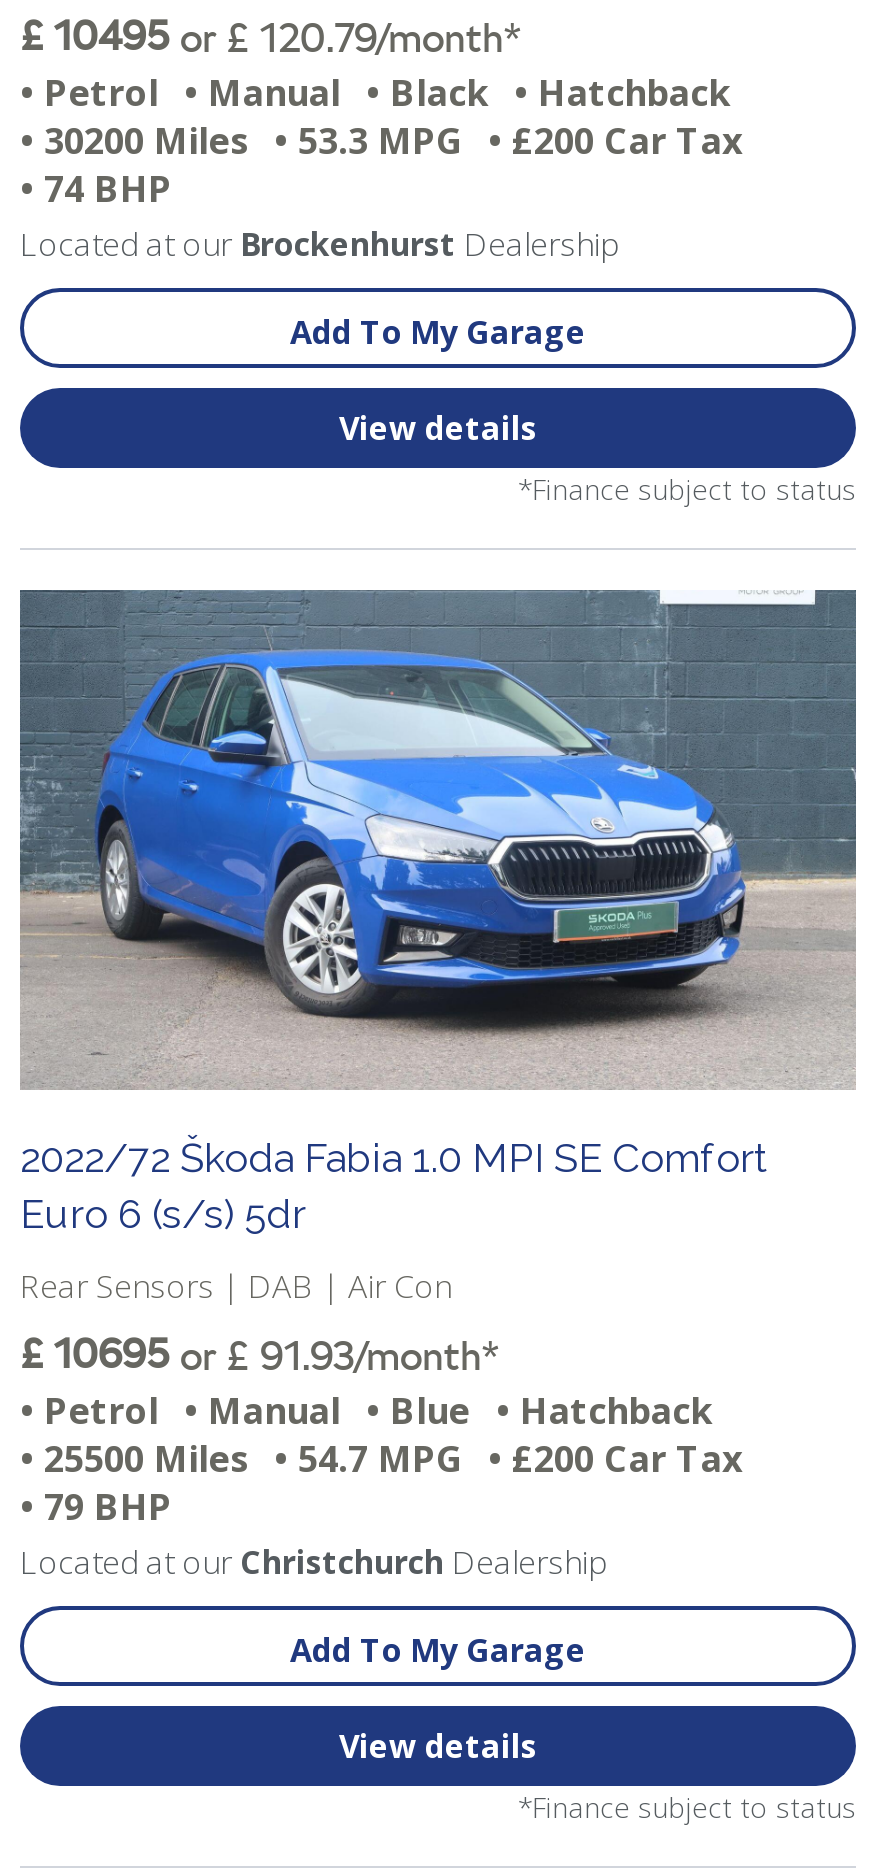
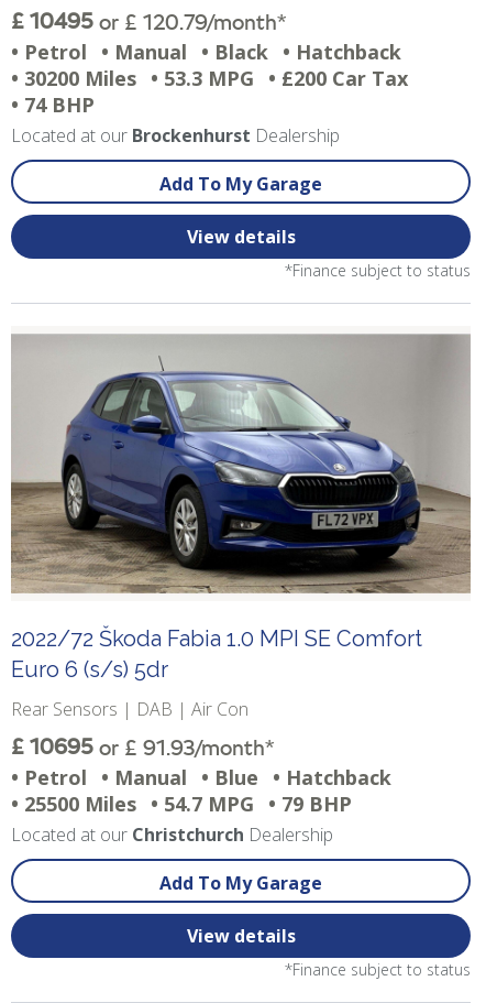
[18,588,858,1090] [image] -> [11,326,471,600] [image]
[20,1434,742,1530] • 25500 Miles • 54.7 MPG • £200 Car Tax | • 79 BHP -> [11,791,352,817] • 25500 Miles • 54.7 MPG • 79 BHP

